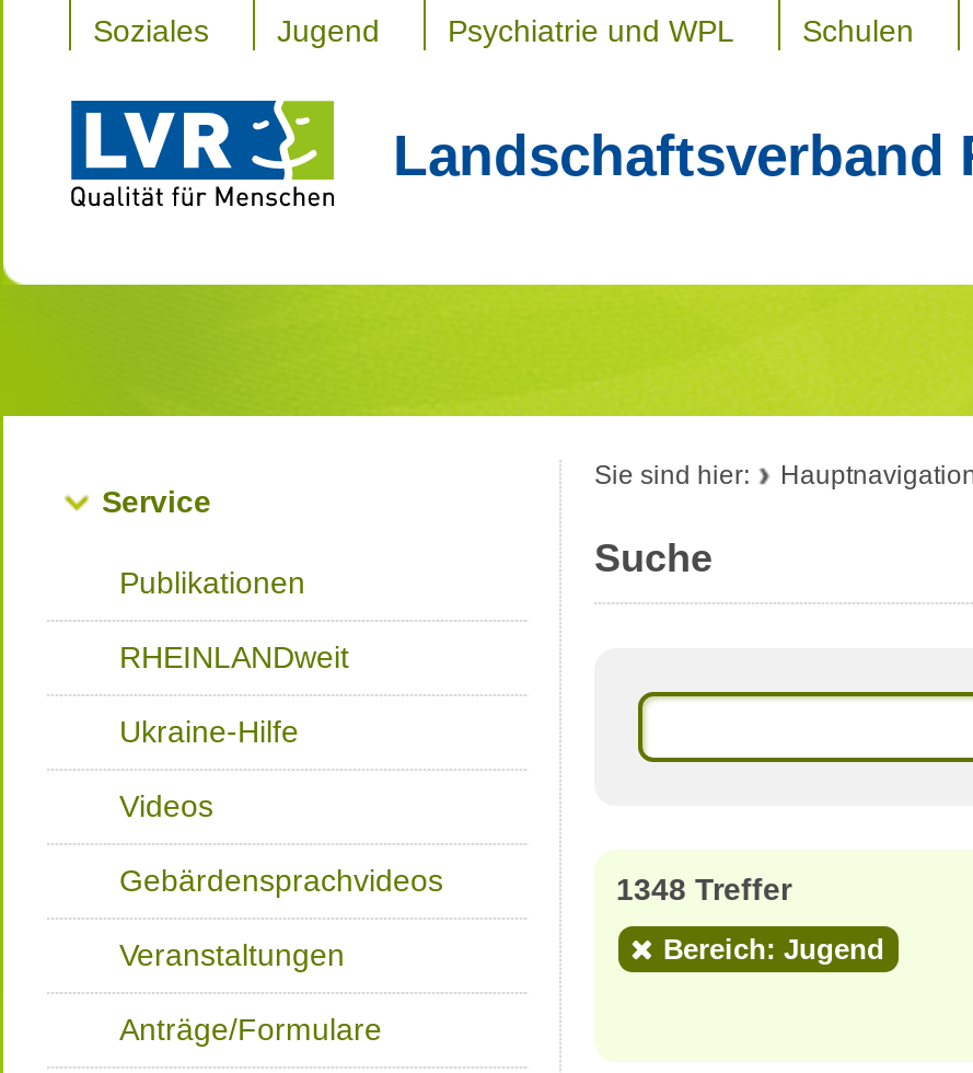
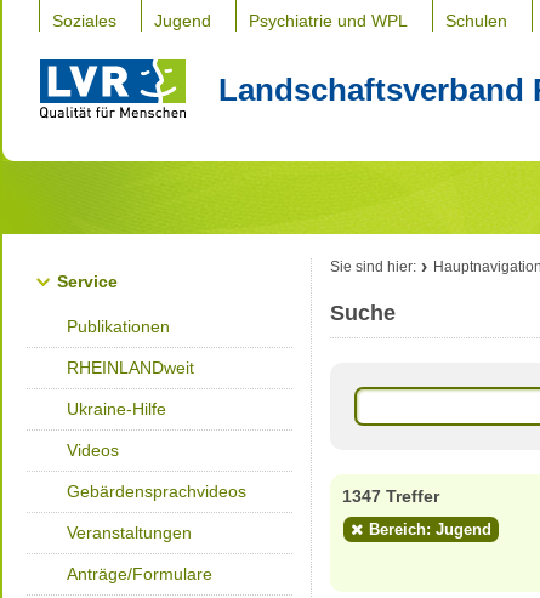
[616,872,791,907] 1348 Treffer -> [342,486,439,506] 1347 Treffer

